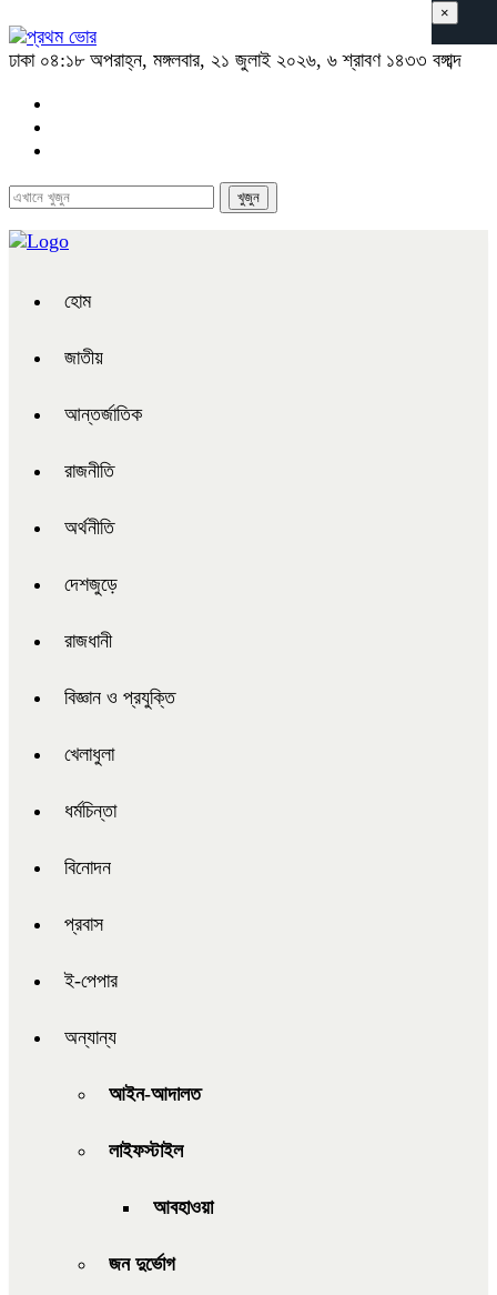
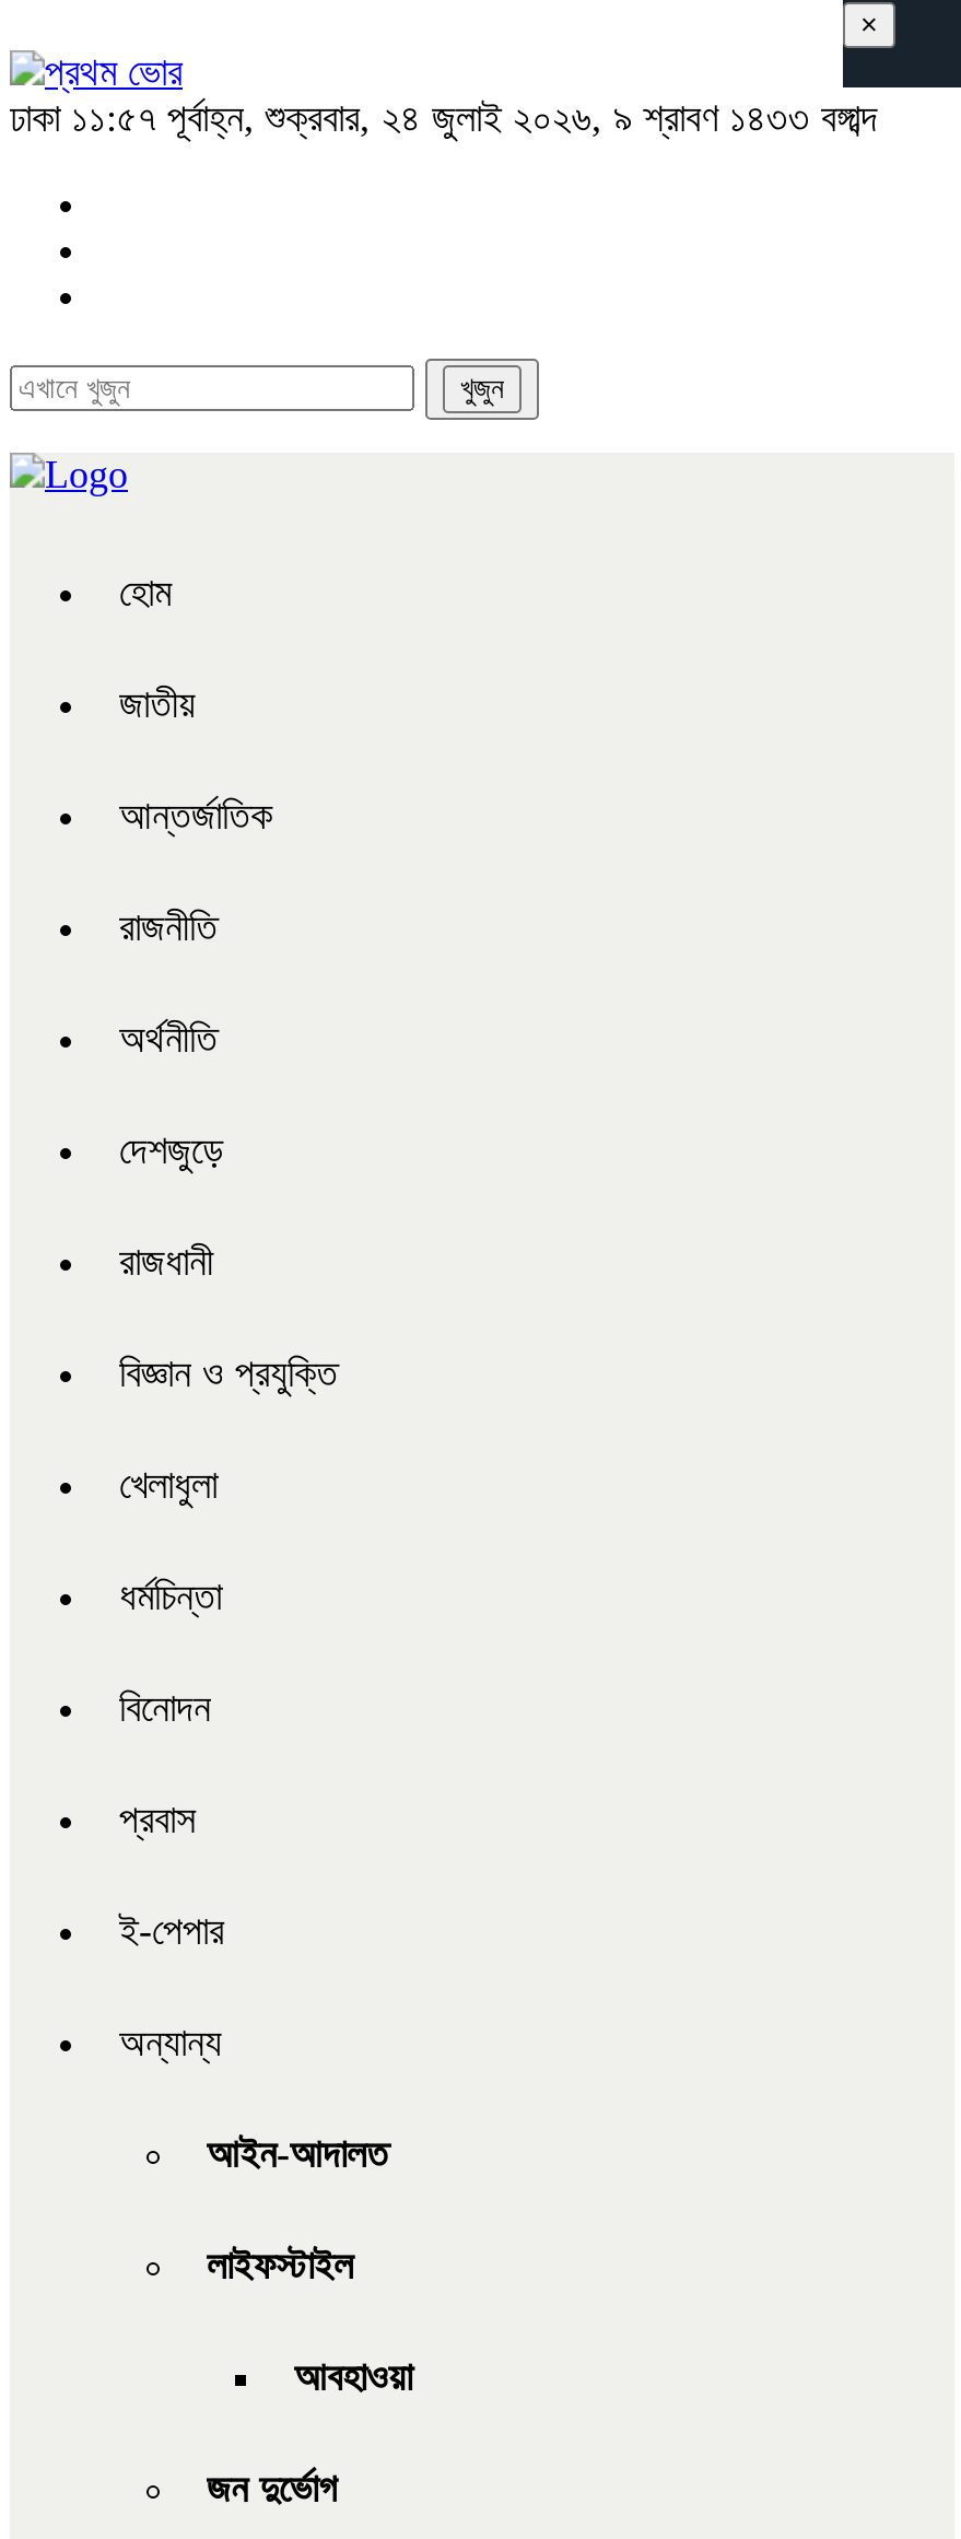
[9,49,461,71] ঢাকা ০৪:১৮ অপরাহ্ন, মঙ্গলবার, ২১ জুলাই ২০২৬, ৬ শ্রাবণ ১৪৩৩ বঙ্গাব্দ -> [10,96,878,140] ঢাকা ১১:৫৭ পূর্বাহ্ন, শুক্রবার, ২৪ জুলাই ২০২৬, ৯ শ্রাবণ ১৪৩৩ বঙ্গাব্দ

